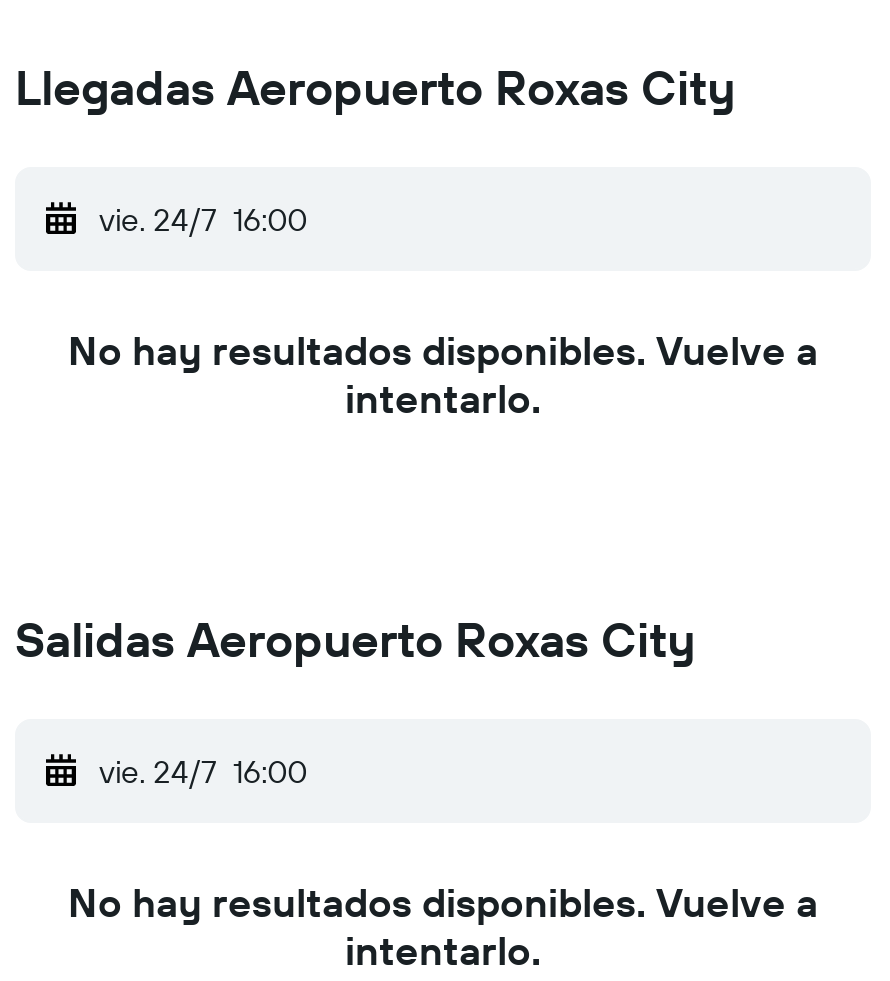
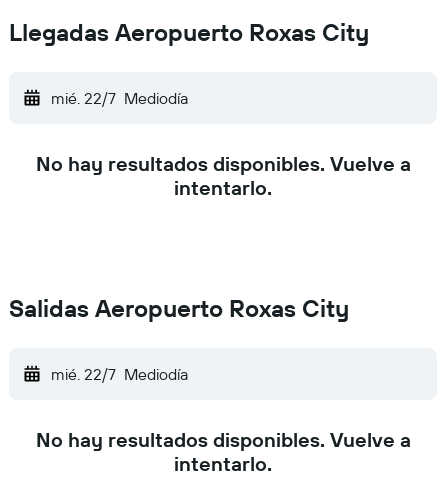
[99,199,307,239] vie. 24/7 16:00 -> [51,88,188,108] mié. 22/7 Mediodía
[99,751,307,791] vie. 24/7 16:00 -> [51,364,188,384] mié. 22/7 Mediodía

